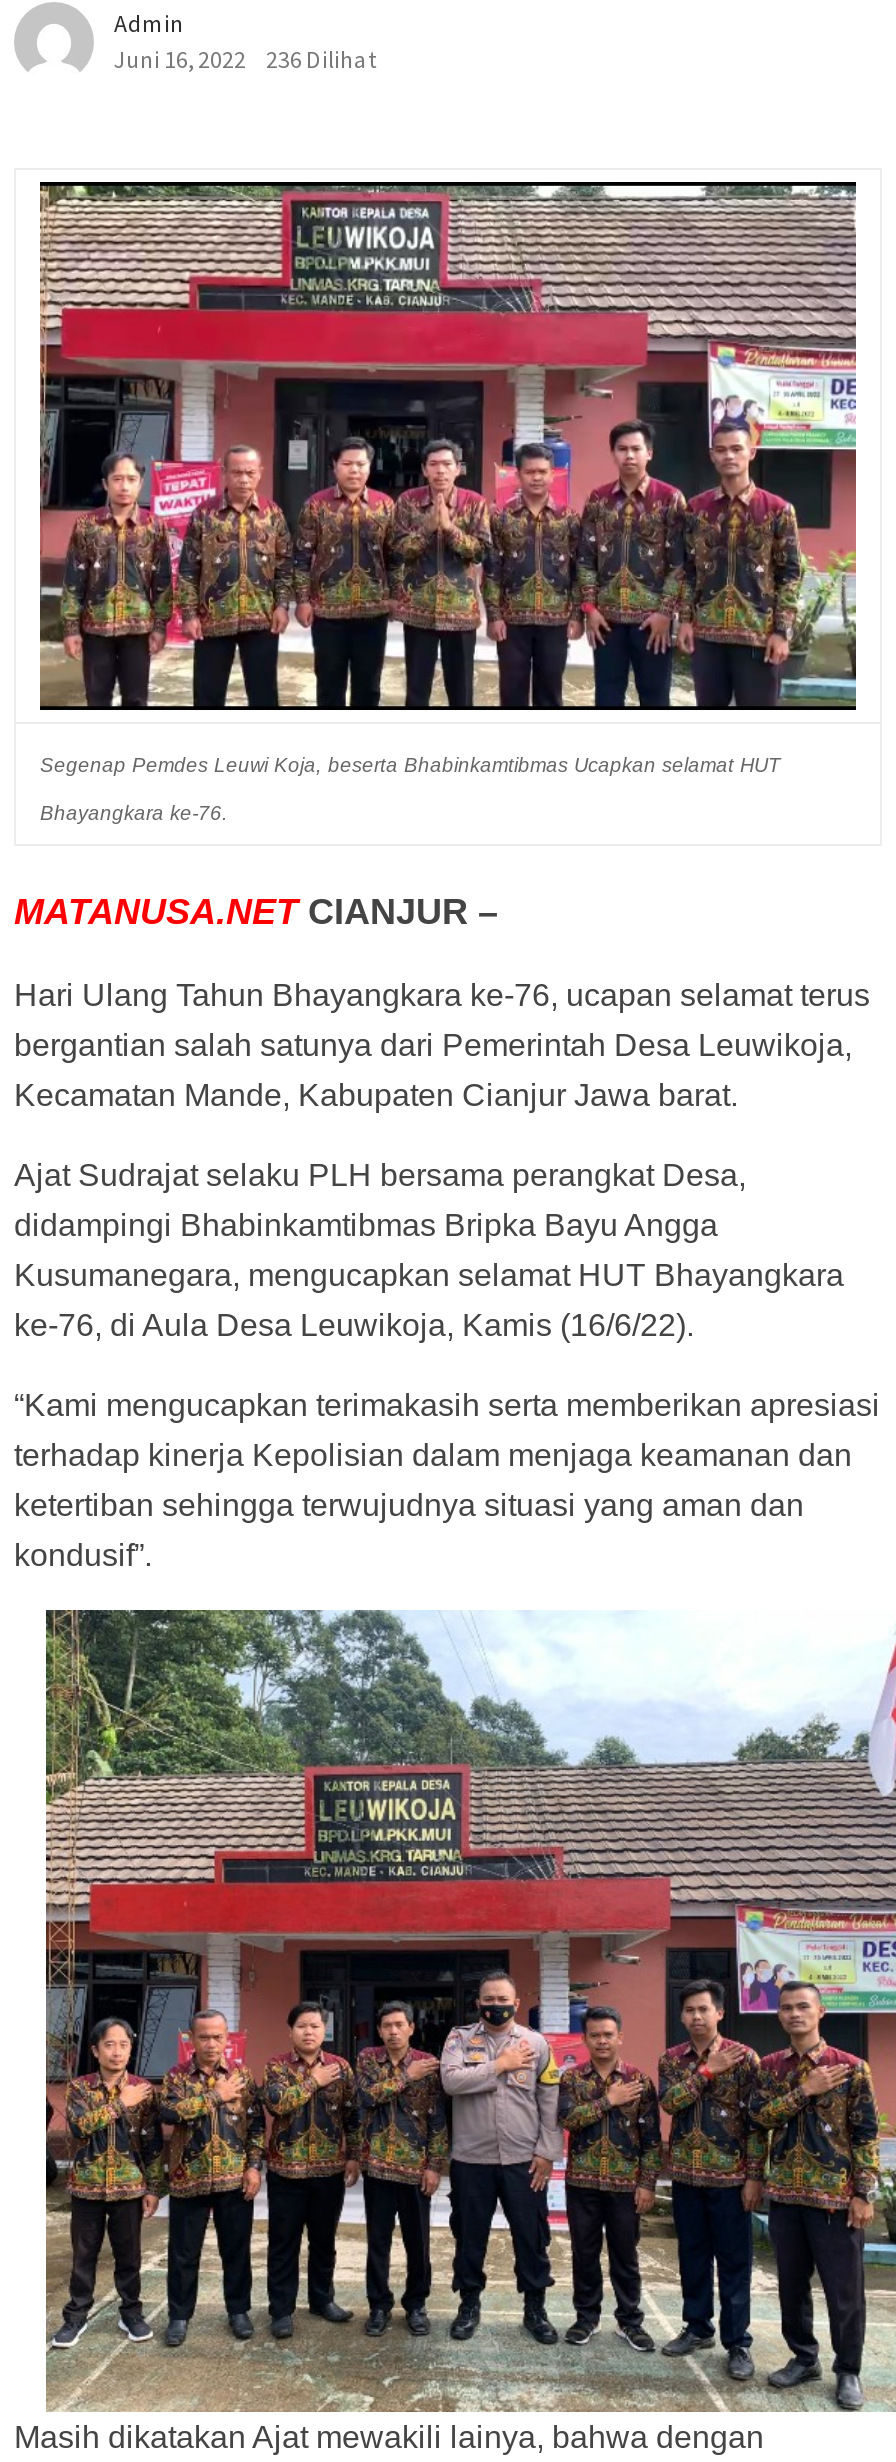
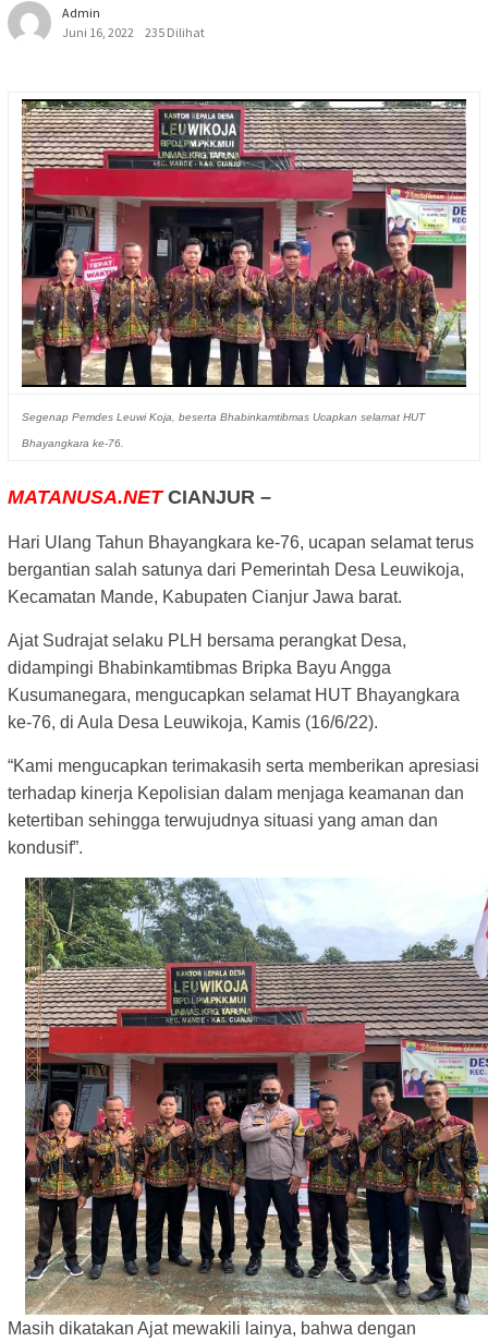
[114,45,376,75] Juni 16, 2022 236 Dilihat -> [62,24,205,41] Juni 16, 2022 235 Dilihat

